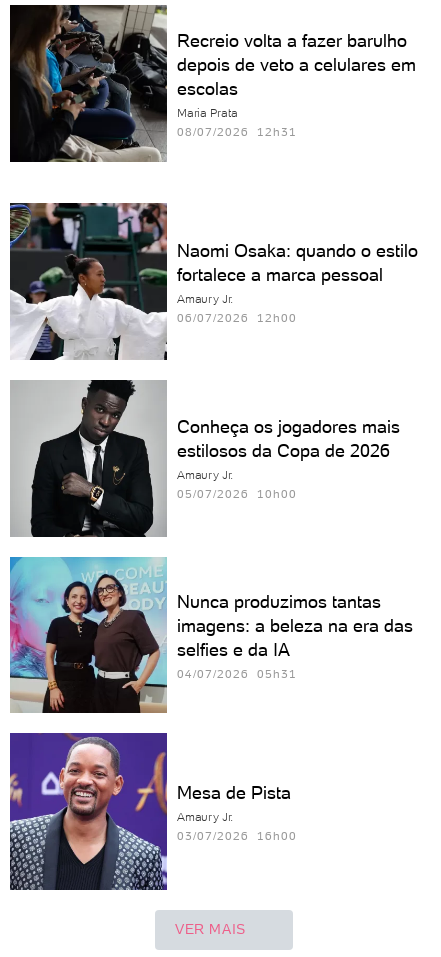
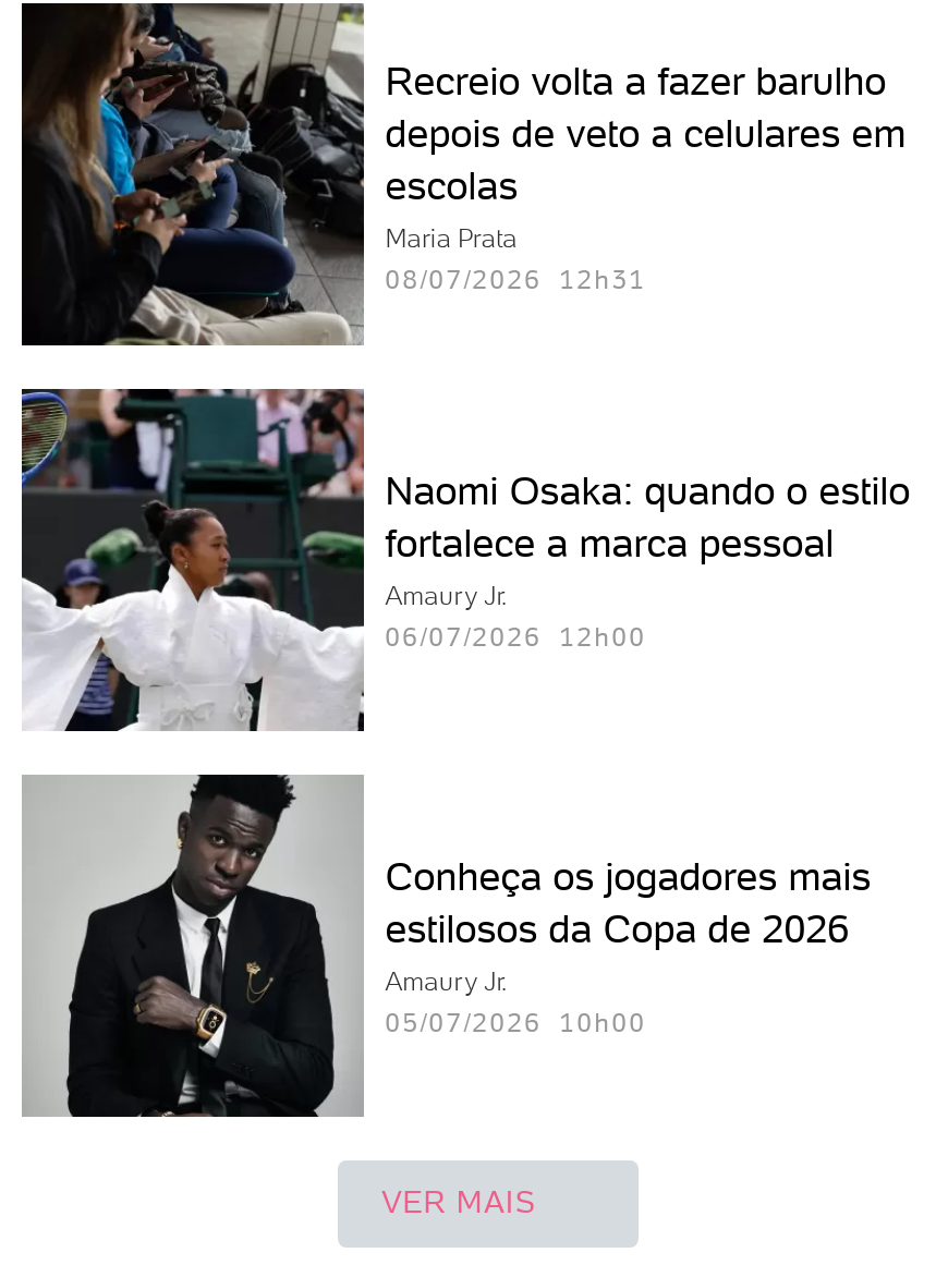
[9,556,413,714] [image] | Nunca produzimos tantas | imagens: a beleza na era das | selfies e da IA | 04/07/2026 05h31 -> none
[10,732,297,891] [image] | Mesa de Pista | Amaury Jr. | 03/07/2026 16h00 -> none

